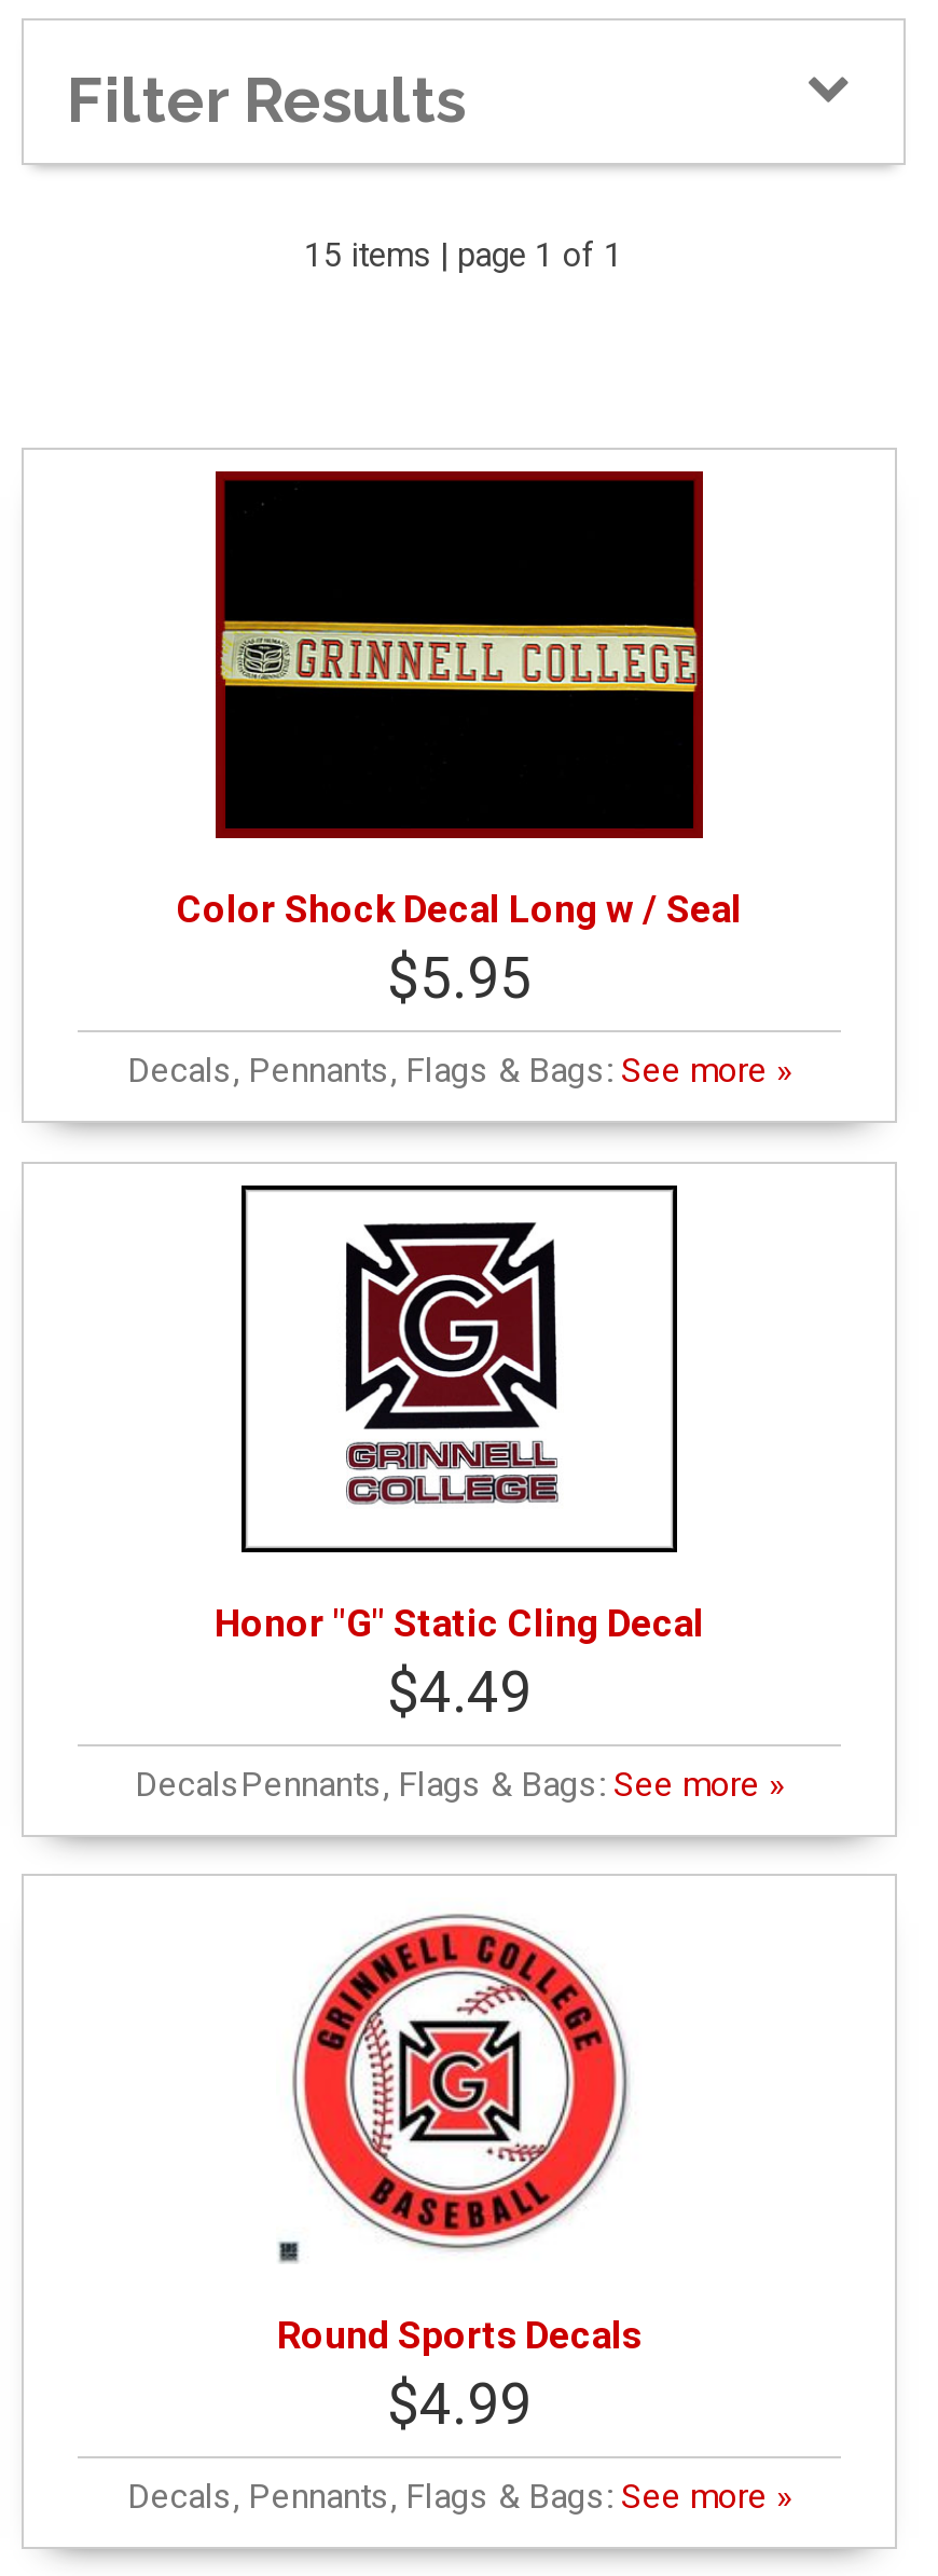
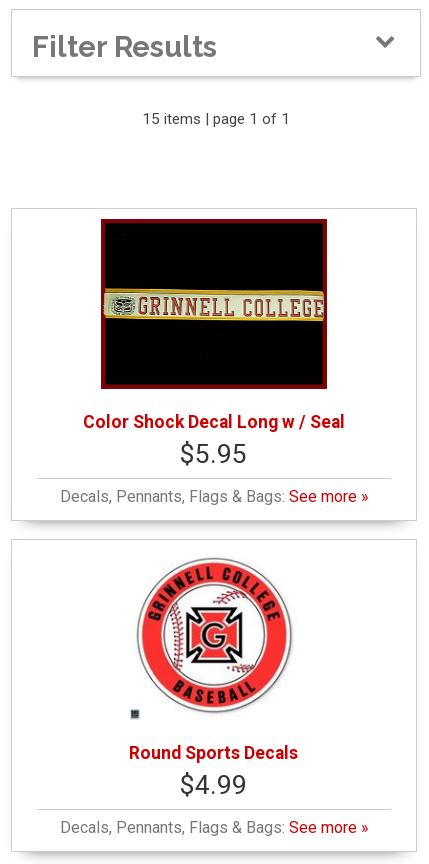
[135,1183,784,1804] [image] | Honor "G" Static Cling Decal | $4.49 | DecalsPennants, Flags & Bags: See more » -> none

